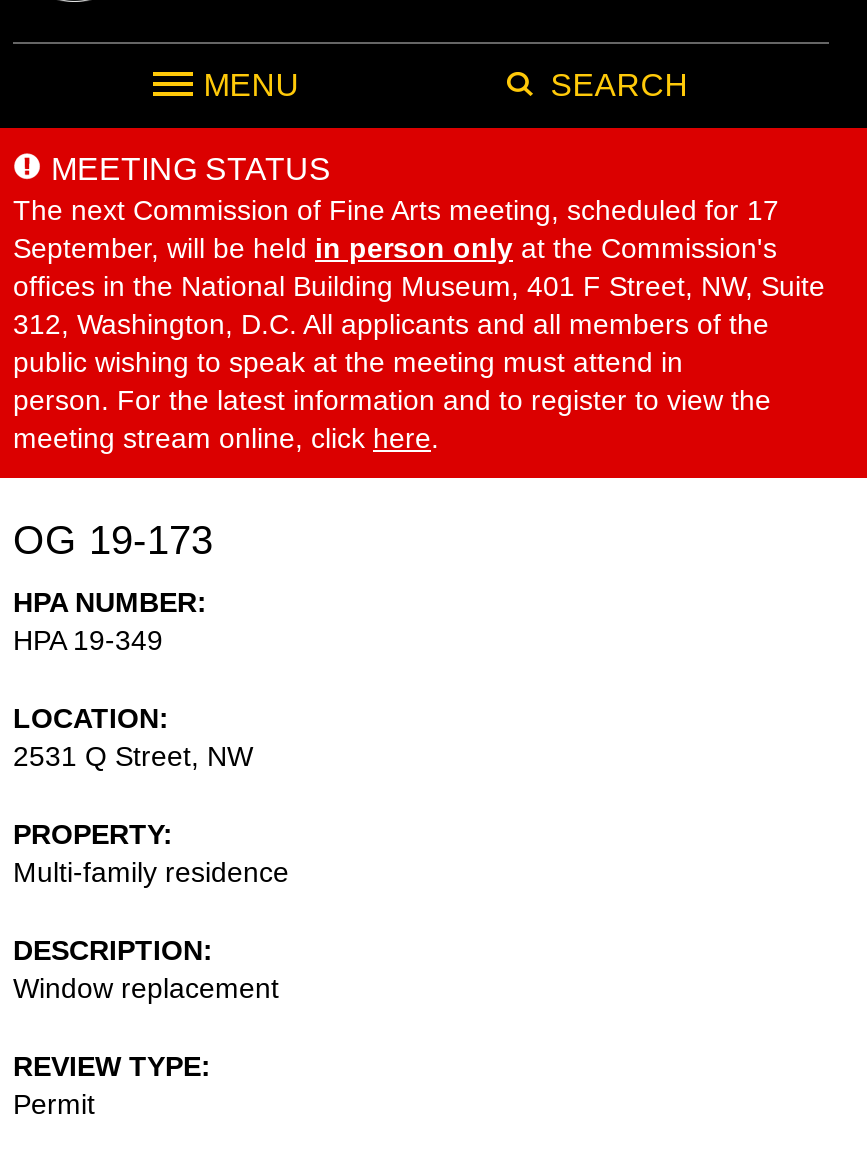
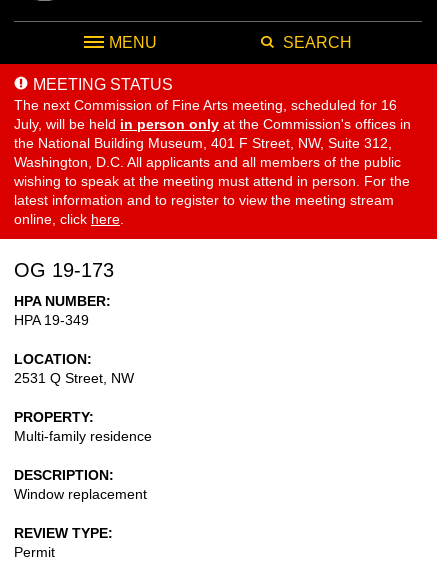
[13,194,825,454] The next Commission of Fine Arts meeting, scheduled for 17 | September, will be held in person only at the Commission's | offices in the National Building Museum, 401 F Street, NW, Suite | 312, Washington, D.C. All applicants and all members of the | public wishing to speak at the meeting must attend in | person. For the latest information and to register to view the | meeting stream online, click here. -> [14,97,411,227] The next Commission of Fine Arts meeting, scheduled for 16 | July, will be held in person only at the Commission's offices in | the National Building Museum, 401 F Street, NW, Suite 312, | Washington, D.C. All applicants and all members of the public | wishing to speak at the meeting must attend in person. For the | latest information and to register to view the meeting stream | online, click here.

